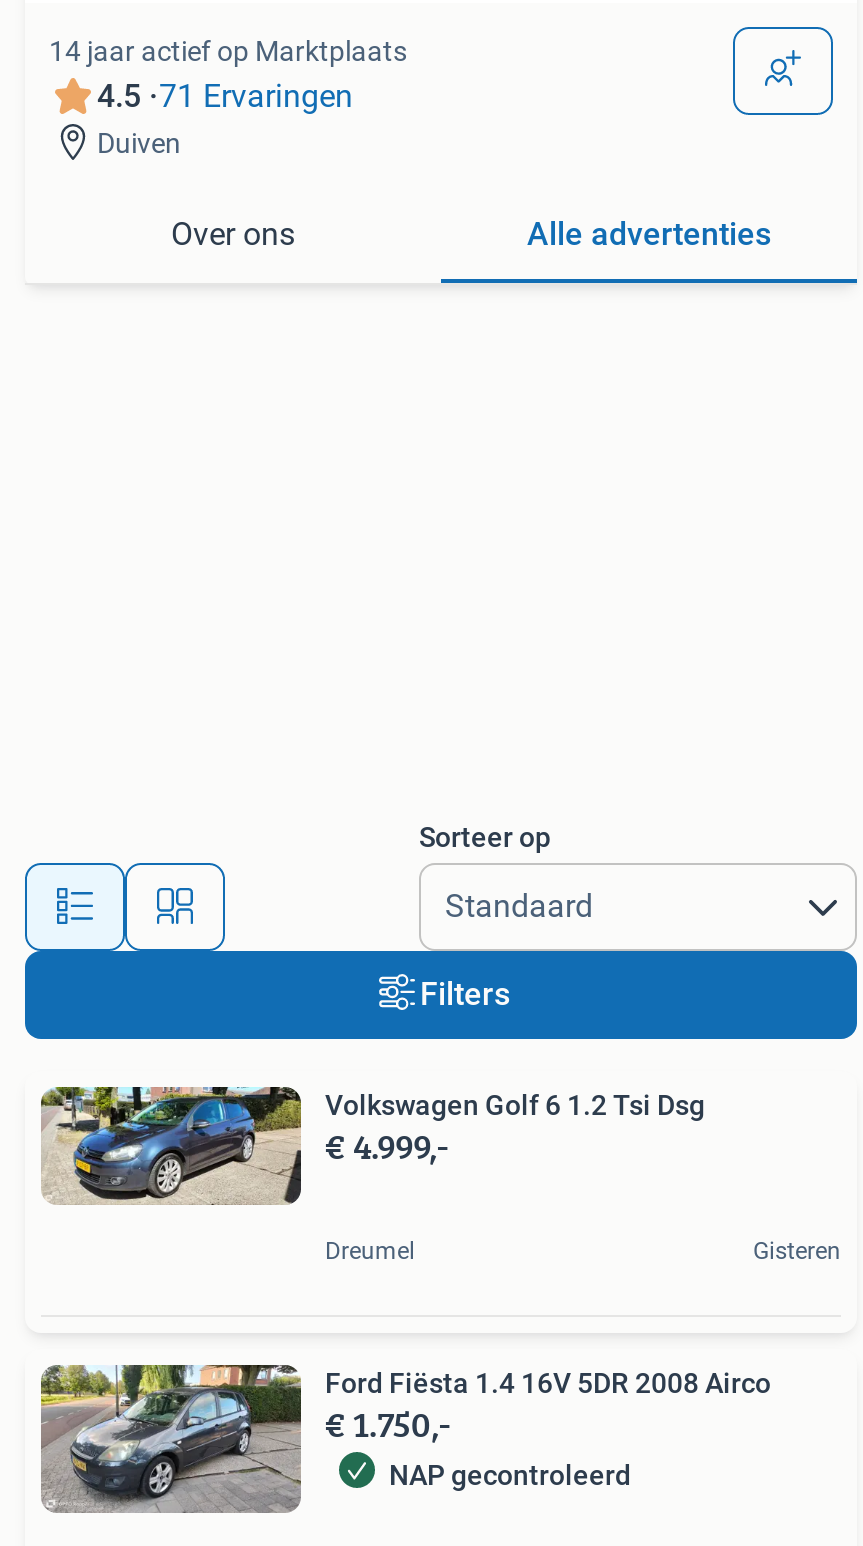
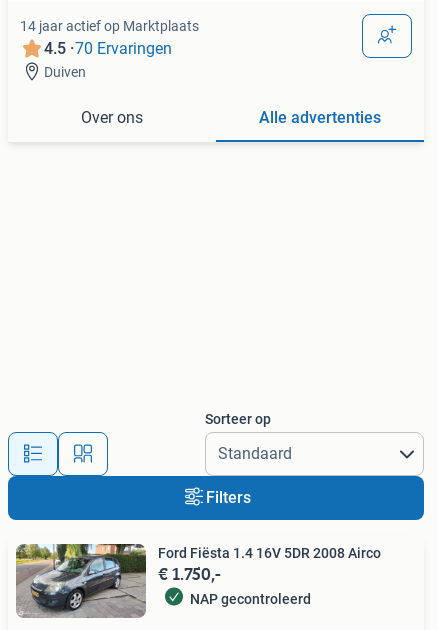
[97,77,353,115] 4.5 · 71 Ervaringen -> [44,39,172,58] 4.5 · 70 Ervaringen
[41,1085,841,1266] [image] | Volkswagen Golf 6 1.2 Tsi Dsg | € 4.999,- | Dreumel | Gisteren -> none

